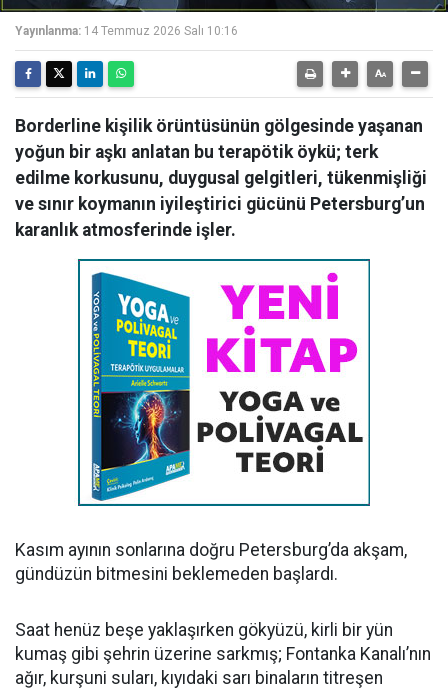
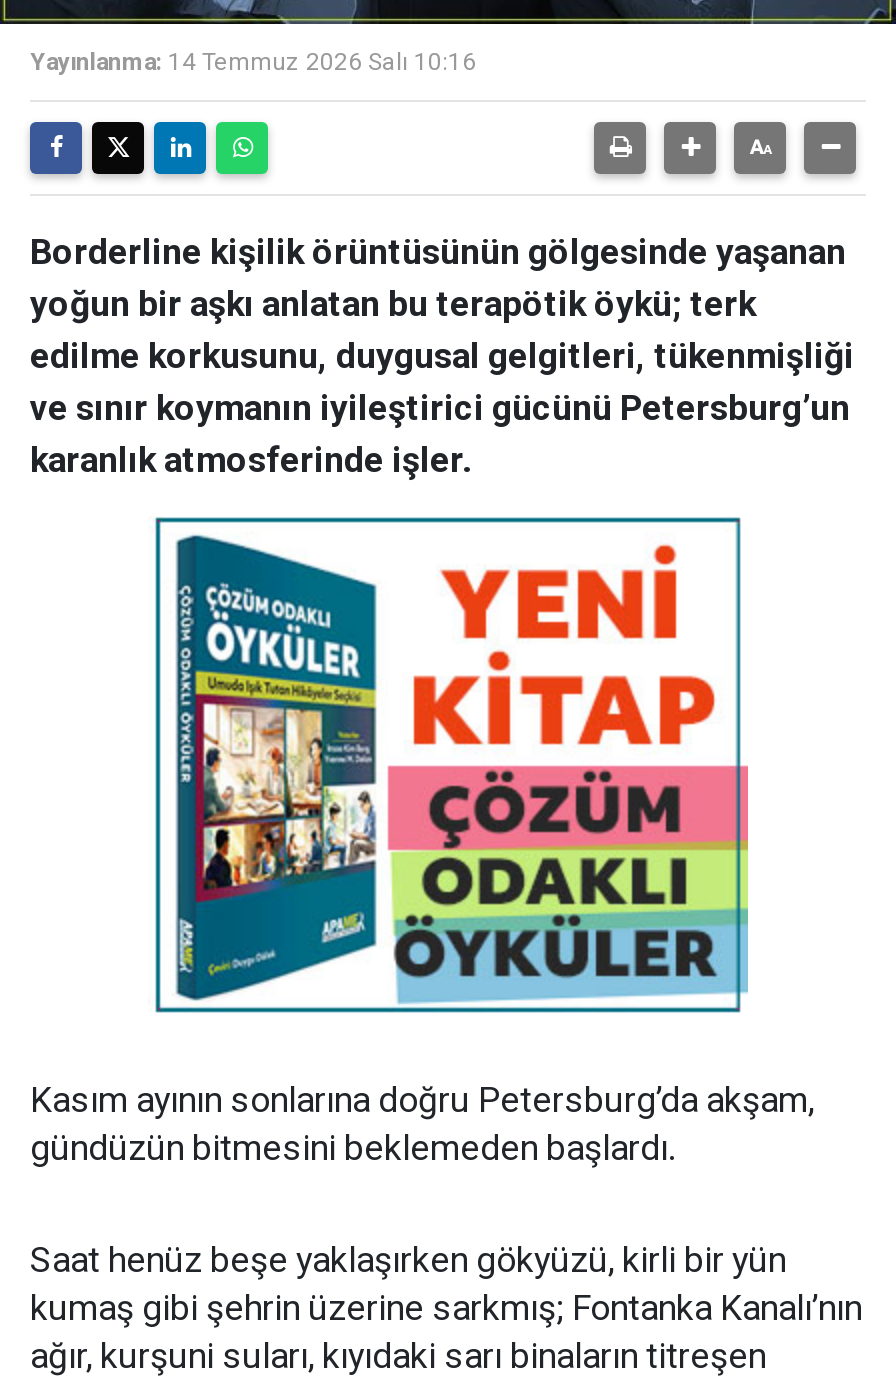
[88,268,374,503] [image] -> [174,534,750,1006] [image]

